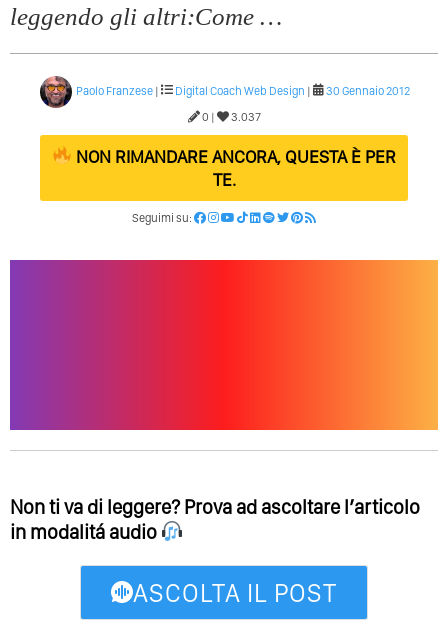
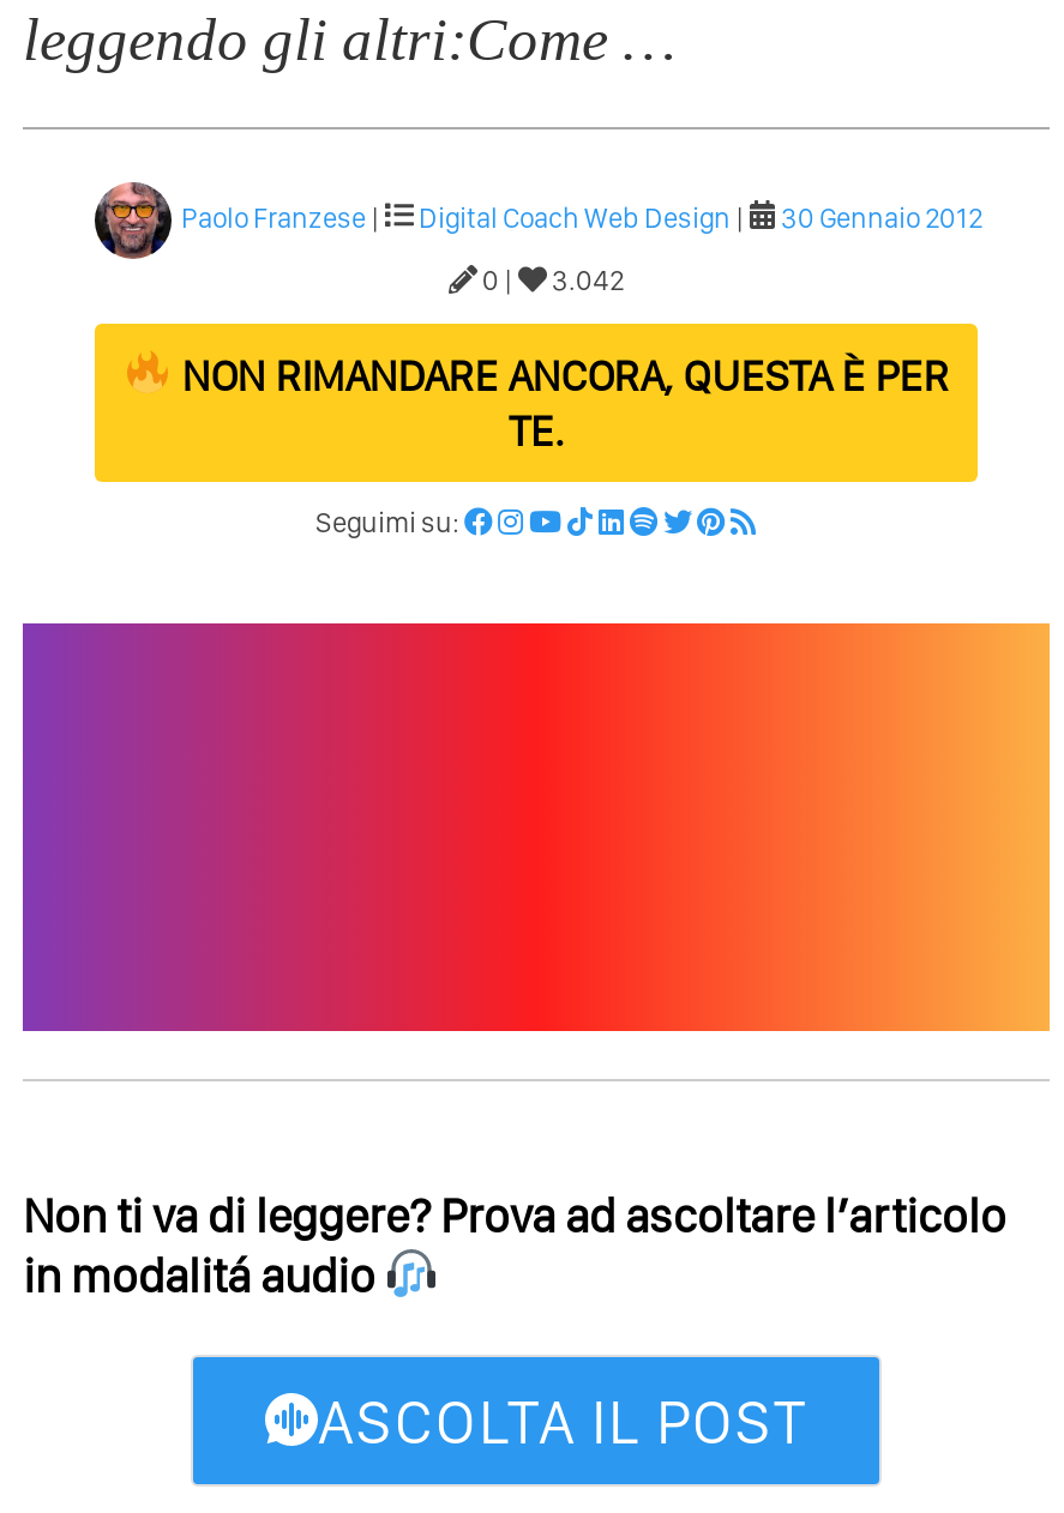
[228,109,260,123] 3.037 -> [547,263,624,296] 3.042

